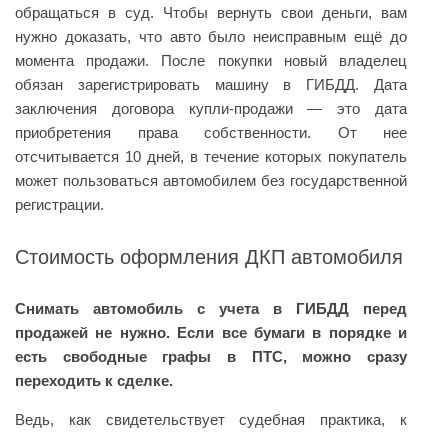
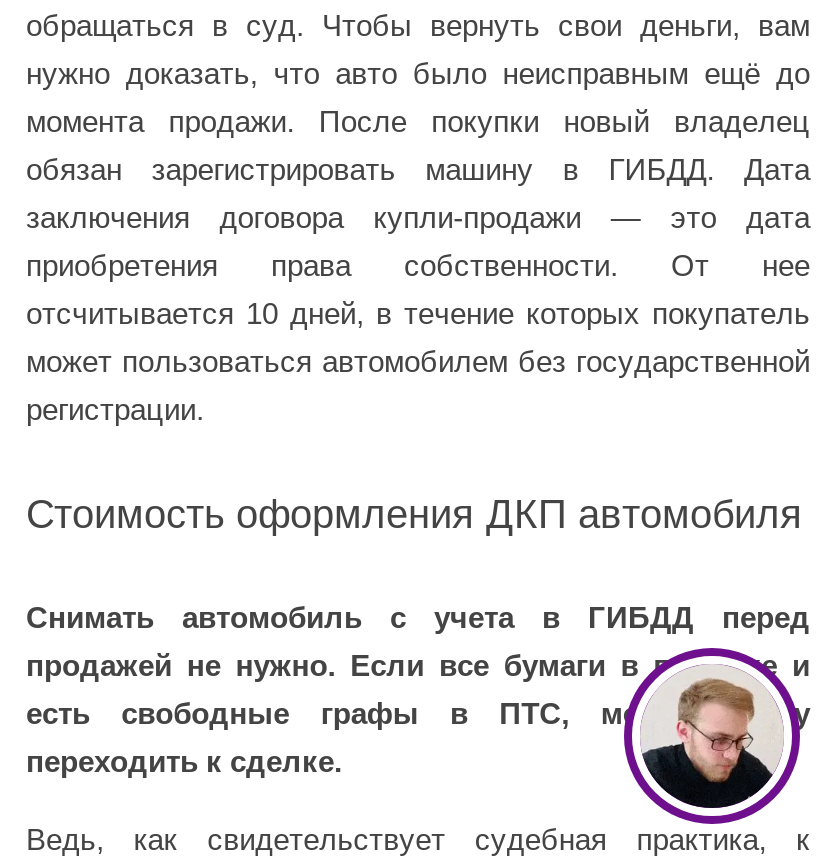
none -> [622,734,802,816] [image]

